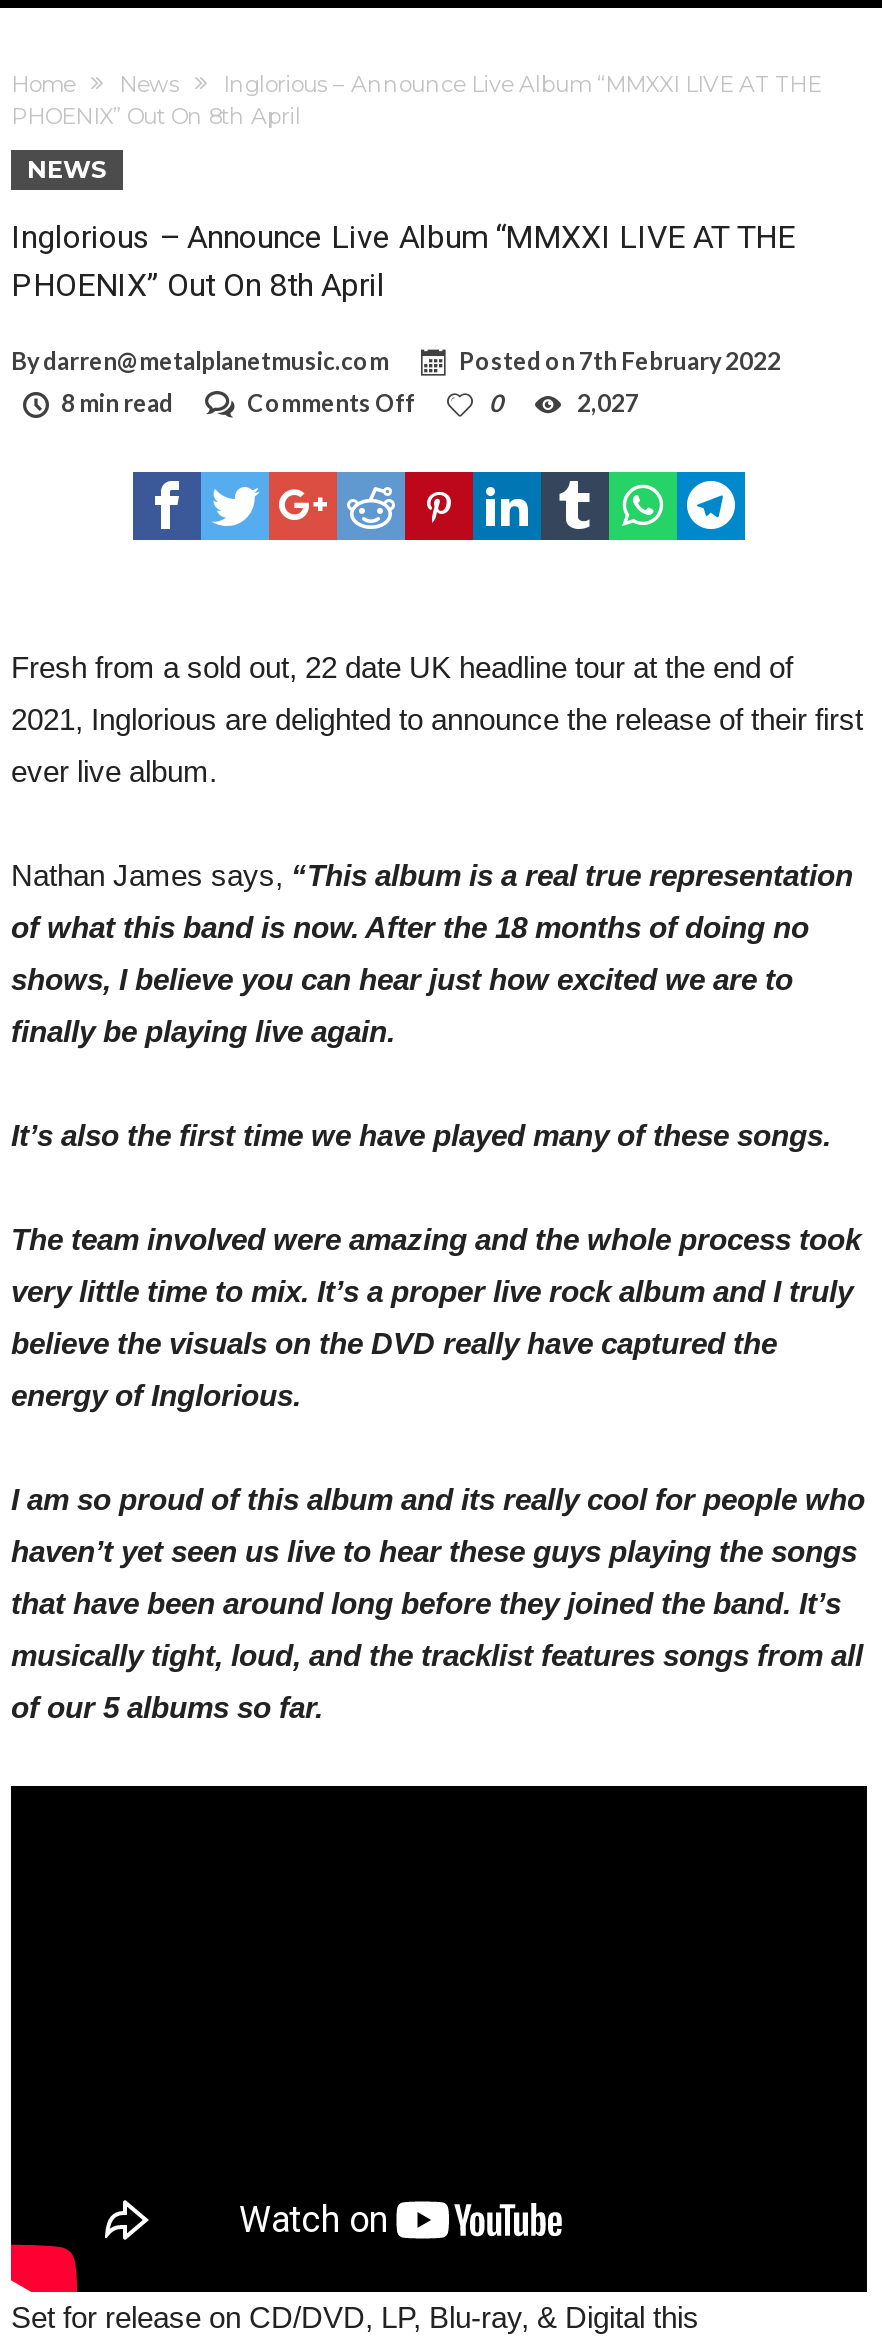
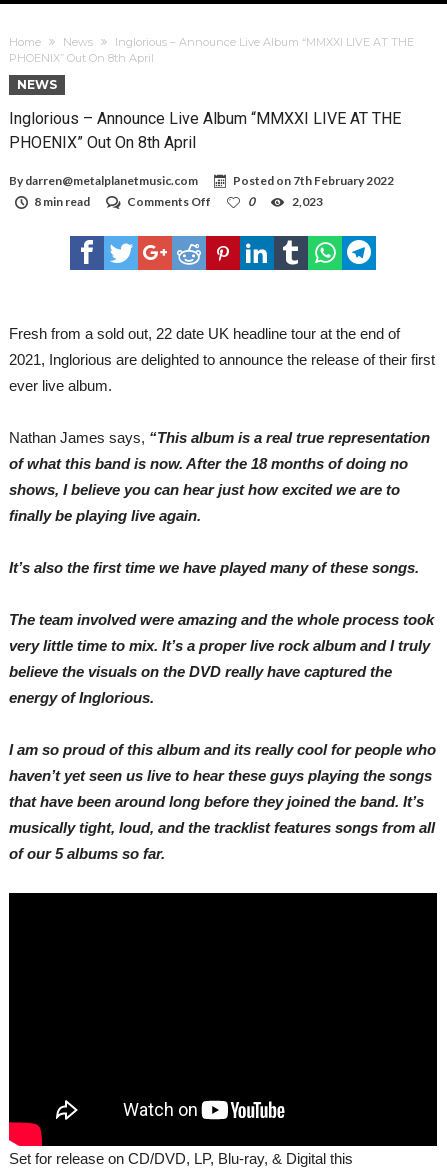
[573,388,639,418] 2,027 -> [290,194,323,209] 2,023

